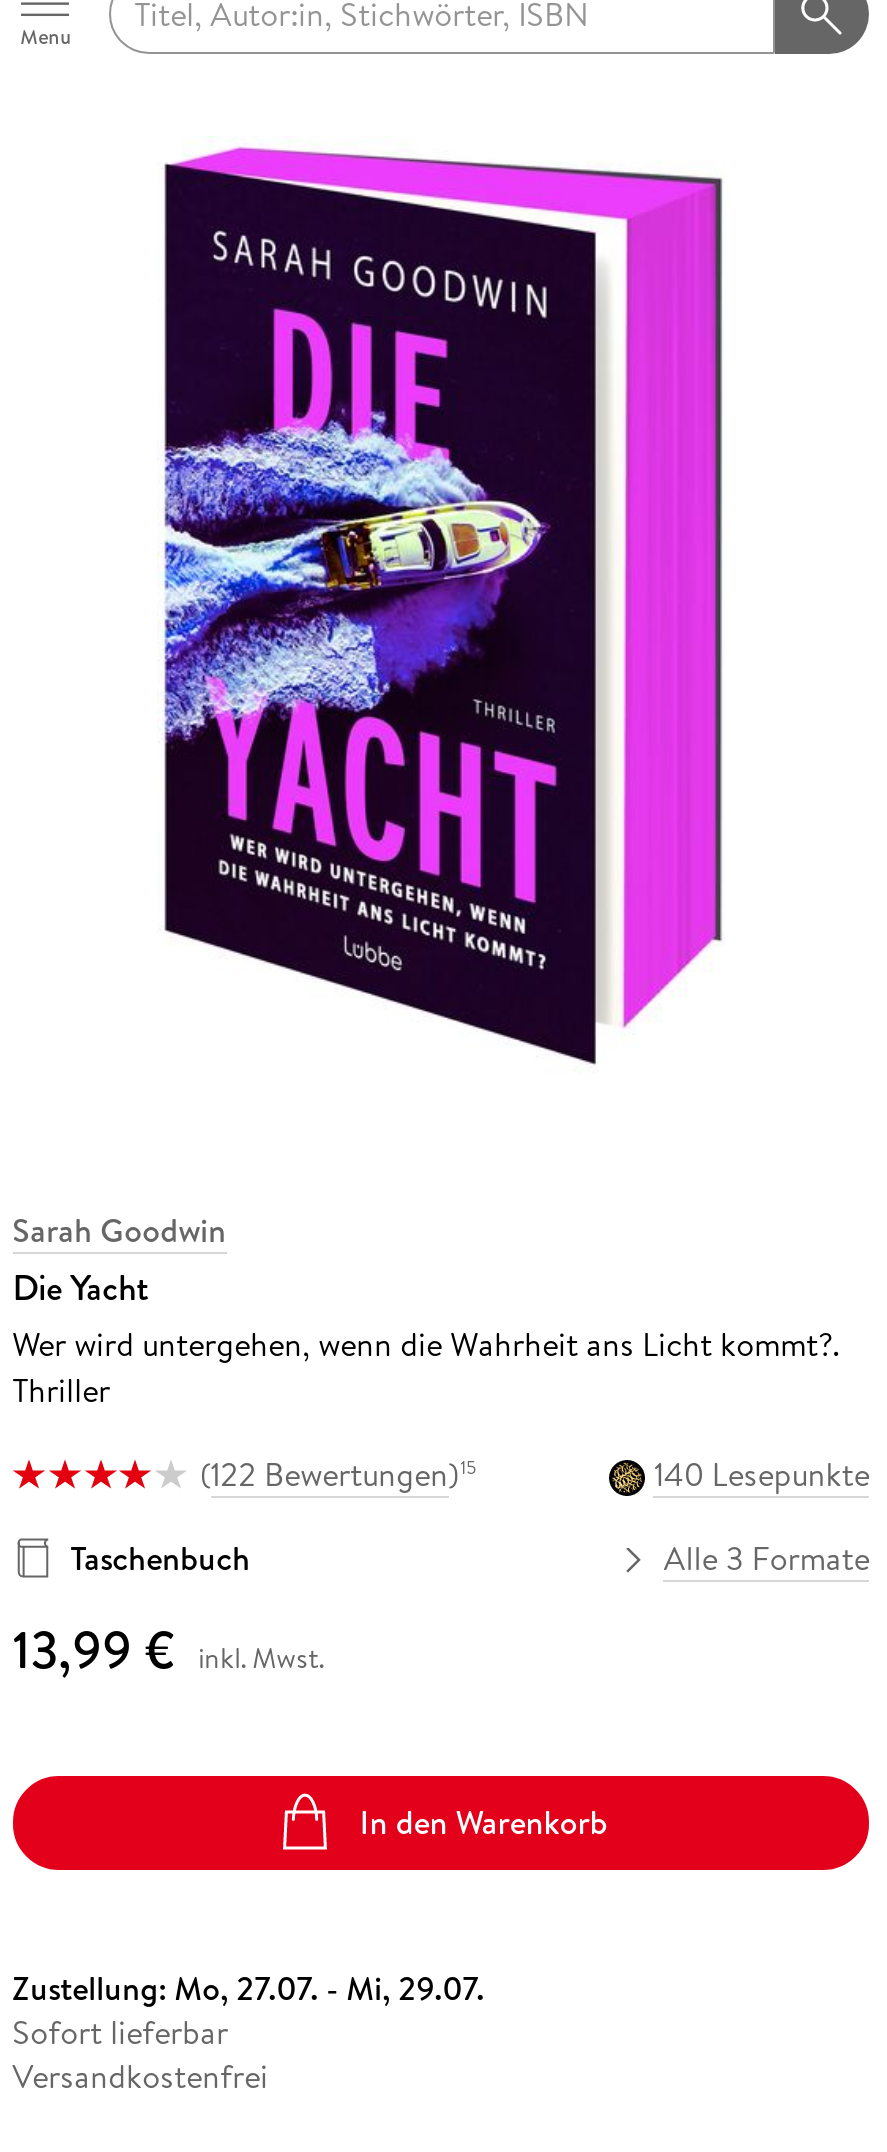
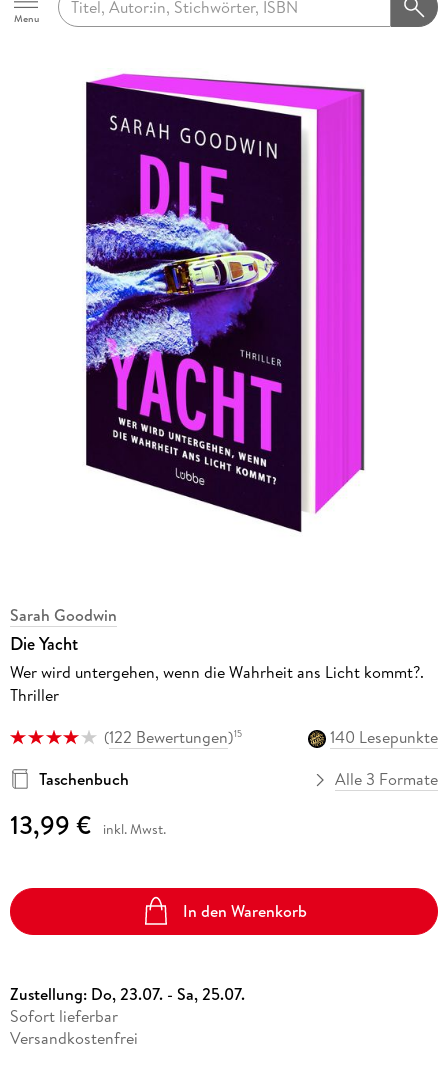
[12,1965,484,2009] Zustellung: Mo, 27.07. - Mi, 29.07. -> [10,983,245,1005] Zustellung: Do, 23.07. - Sa, 25.07.

